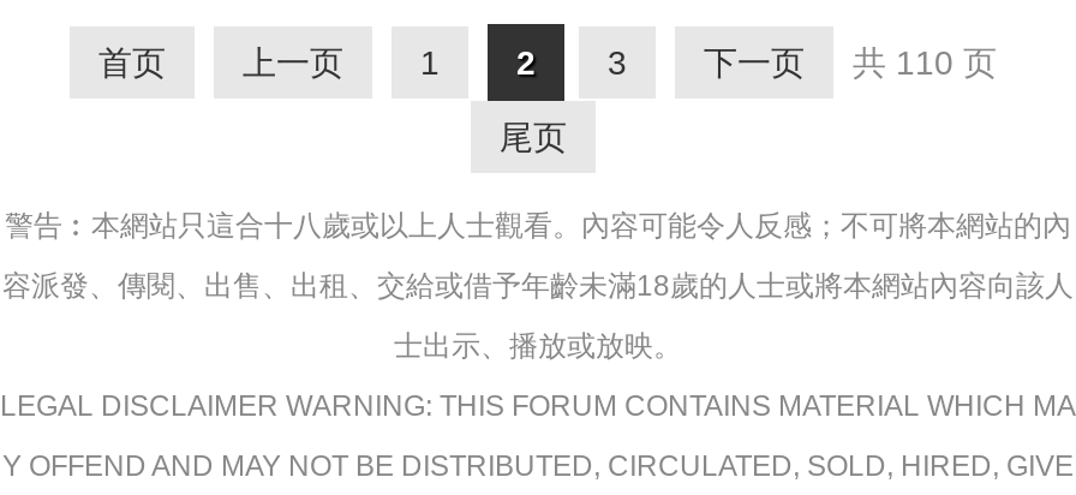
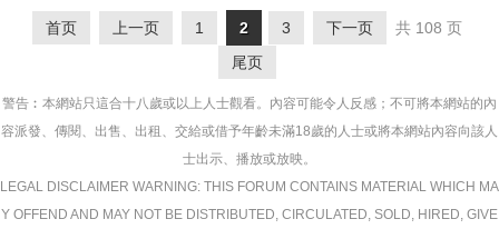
[98,43,1006,82] 首页 上一页 1 2 3 下一页 共 110 页 -> [46,19,467,37] 首页 上一页 1 2 3 下一页 共 108 页

